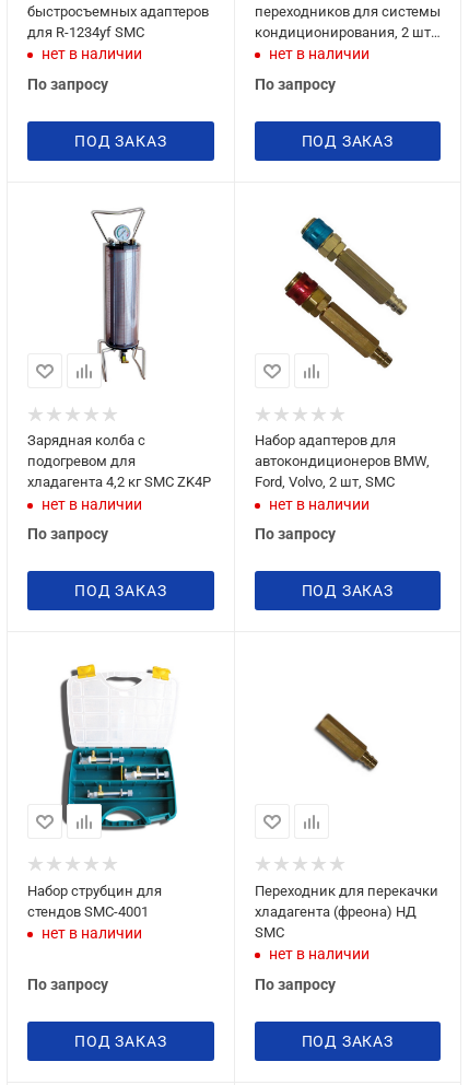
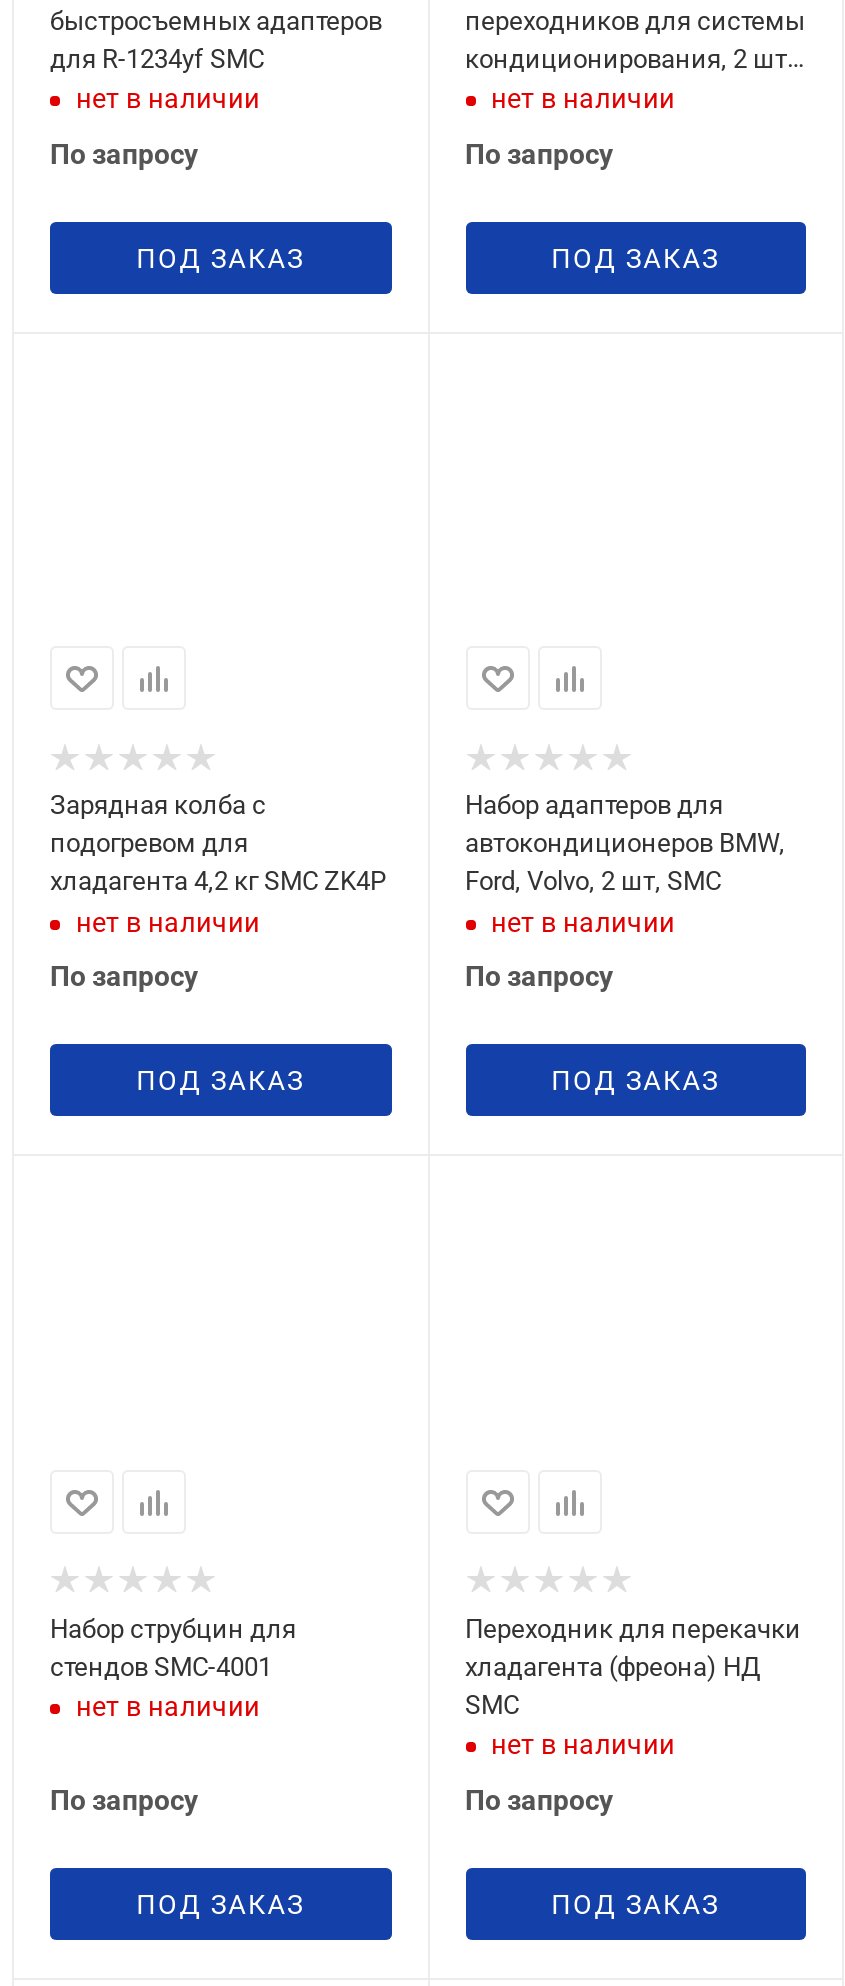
[91,207,146,383] [image] -> none
[284,217,408,369] [image] -> none
[59,663,178,831] [image] -> none
[314,713,378,772] [image] -> none

